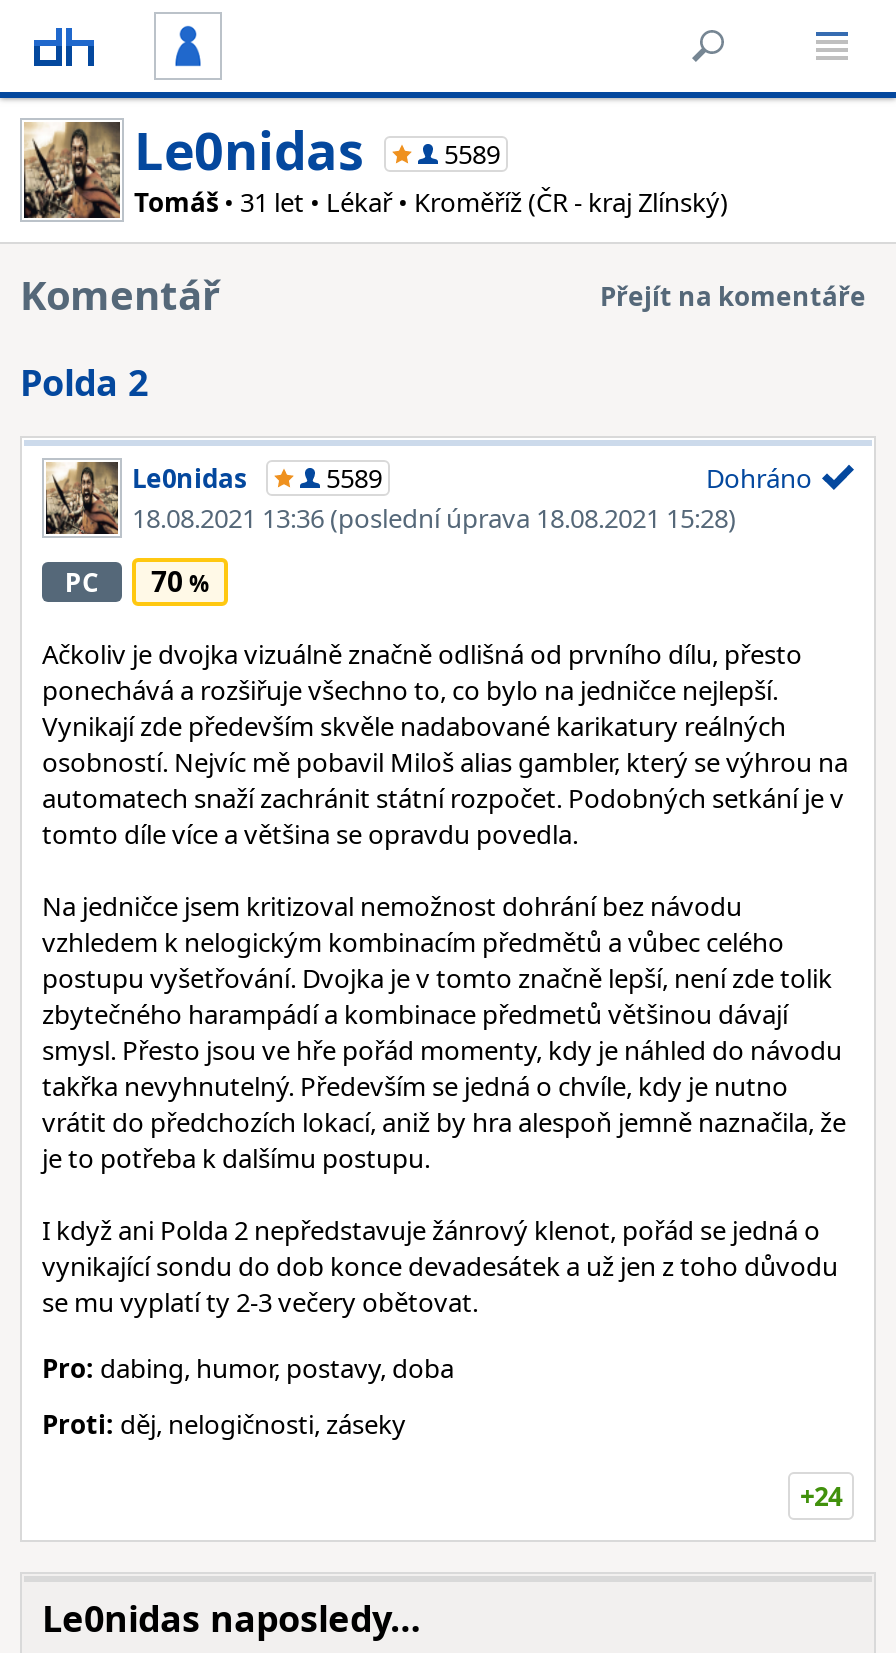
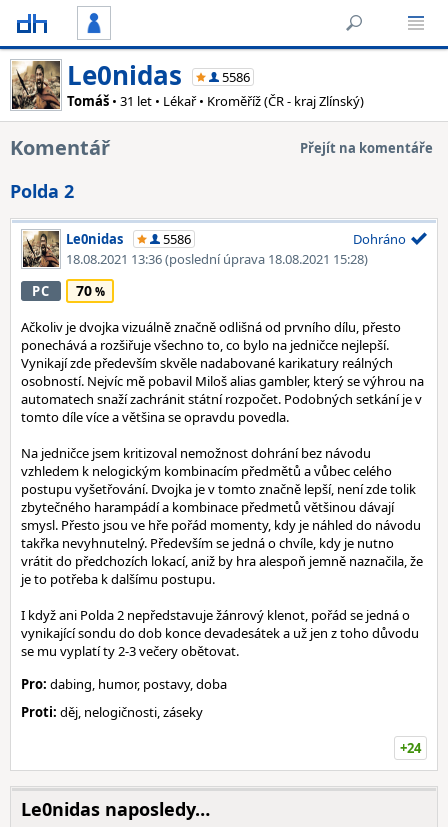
[444,136,500,172] 5589 -> [222,68,250,86] 5586
[326,460,382,496] 5589 -> [163,230,191,248] 5586

